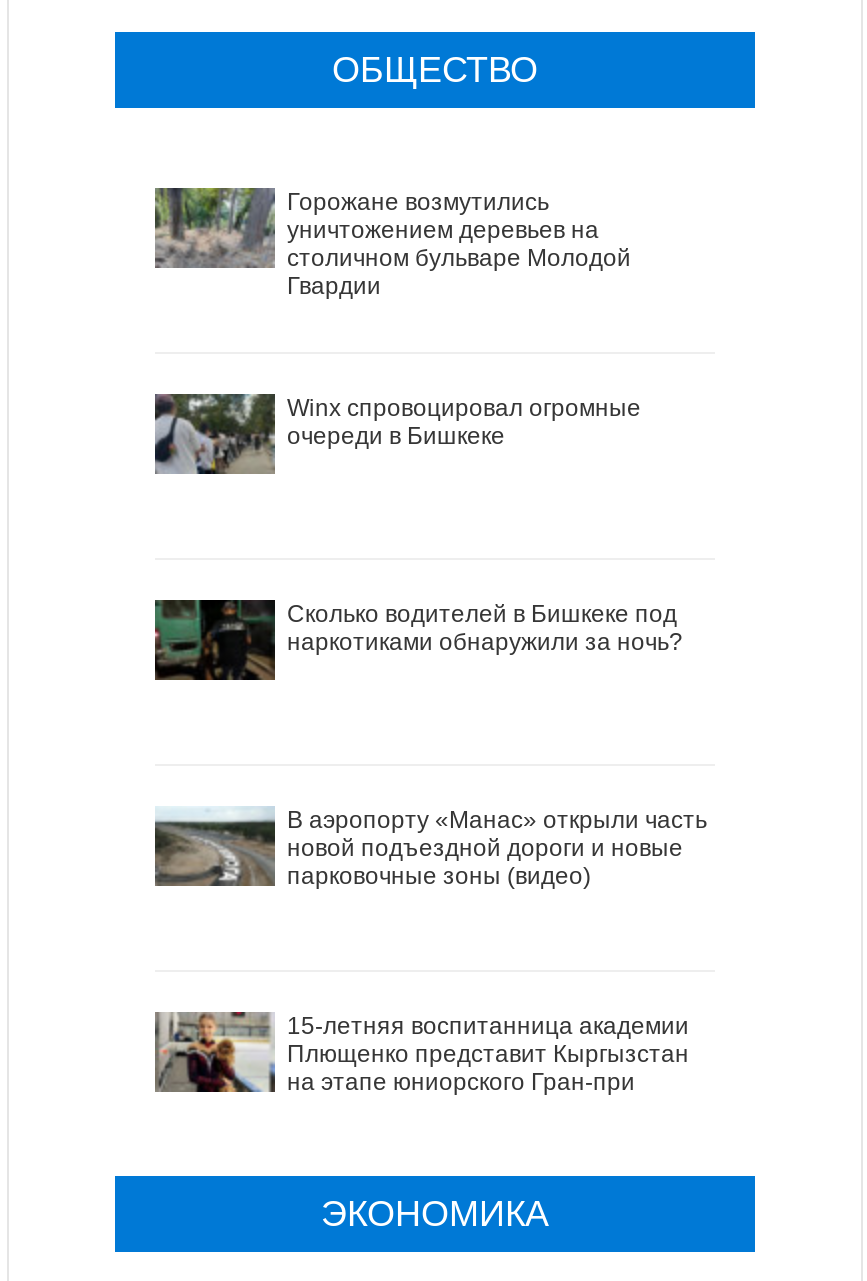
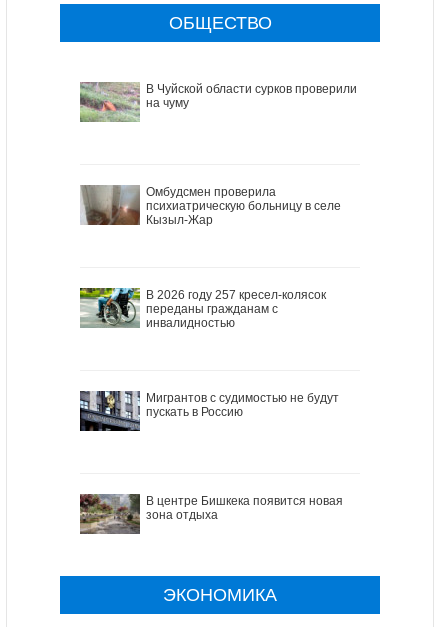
[155,188,631,300] [image] | Горожане возмутились | уничтожением деревьев на | столичном бульваре Молодой | Гвардии -> [80,82,357,122] [image] | В Чуйской области сурков проверили | на чуму
[153,394,641,474] [image] | Winx спровоцировал огромные | очереди в Бишкеке -> [80,185,341,227] [image] | Омбудсмен проверила | психиатрическую больницу в селе | Кызыл-Жар
[153,598,683,680] [image] | Сколько водителей в Бишкеке под | наркотиками обнаружили за ночь? -> [80,287,326,330] [image] | В 2026 году 257 кресел-колясок | переданы гражданам с | инвалидностью
[153,806,707,890] [image] | В аэропорту «Манас» открыли часть | новой подъездной дороги и новые | парковочные зоны (видео) -> [79,390,339,432] [image] | Мигрантов с судимостью не будут | пускать в Россию
[155,1012,689,1096] [image] | 15-летняя воспитанница академии | Плющенко представит Кыргызстан | на этапе юниорского Гран-при -> [80,494,343,534] [image] | В центре Бишкека появится новая | зона отдыха

